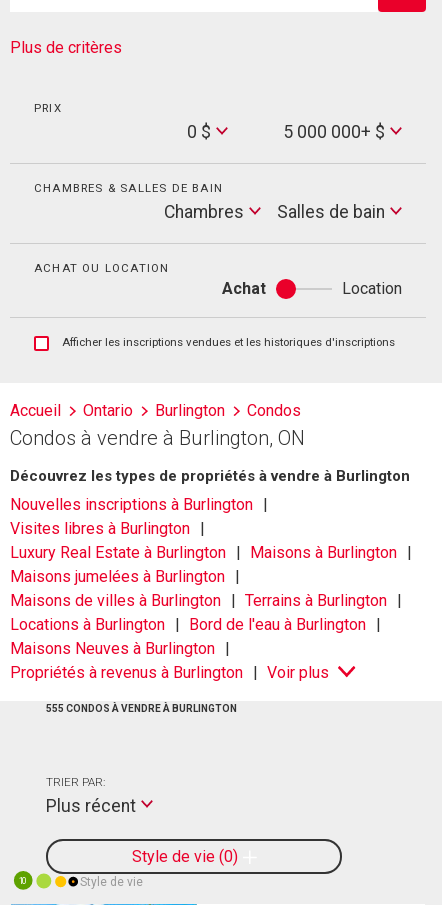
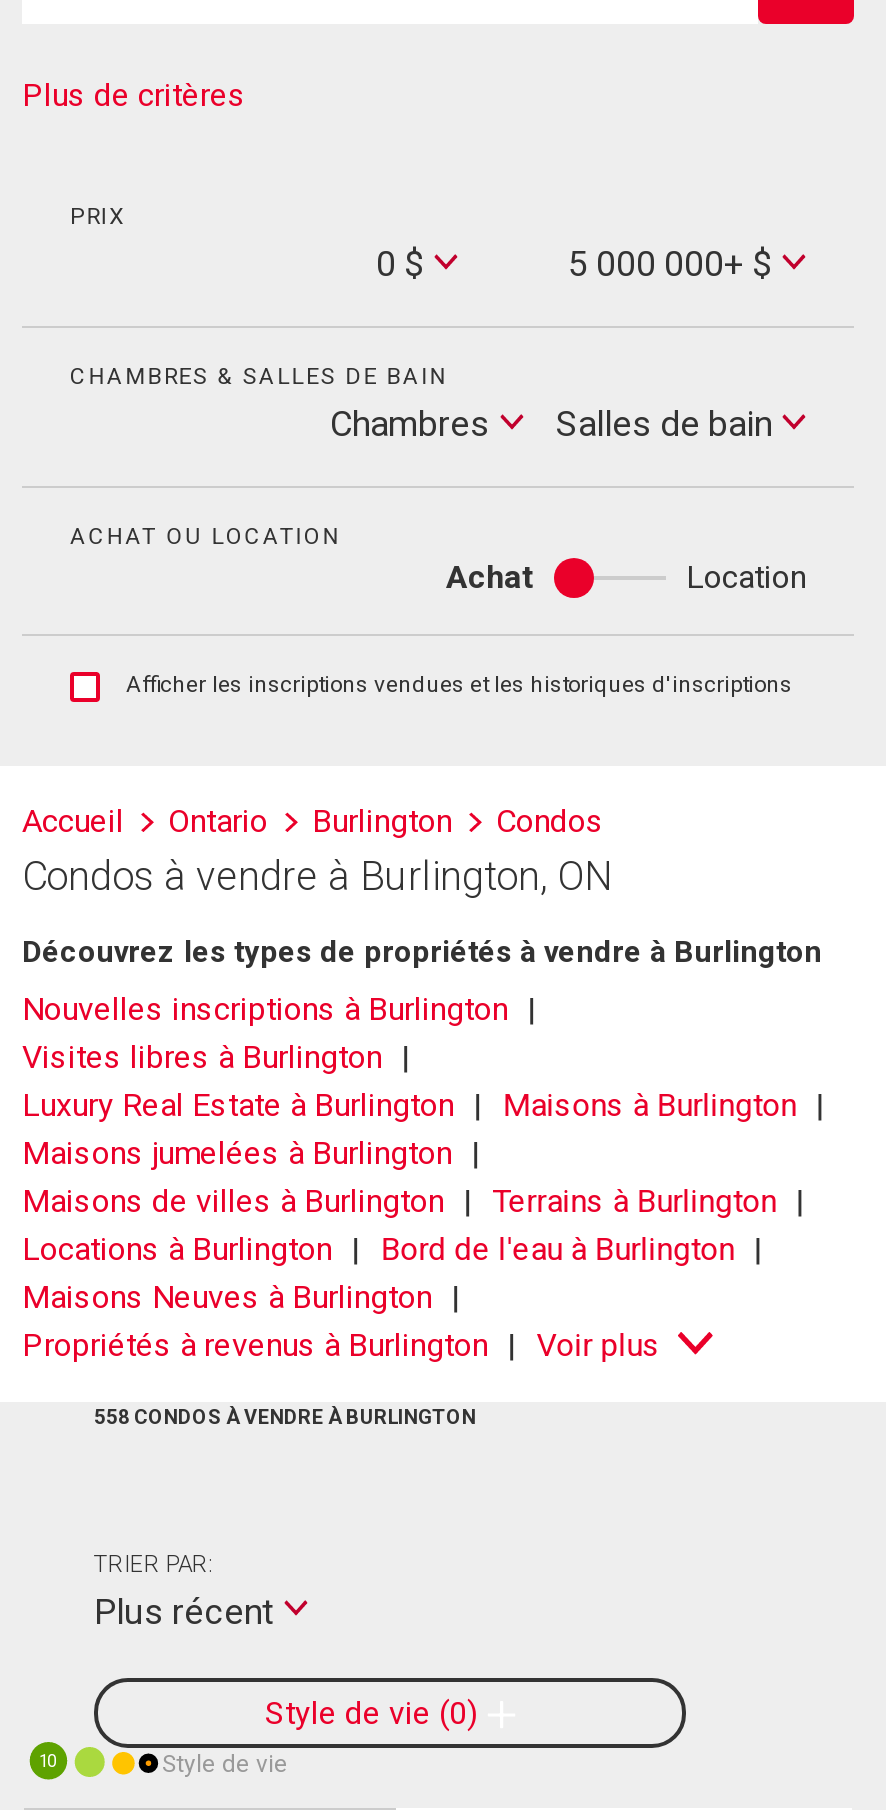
[46,703,237,714] 555 CONDOS À VENDRE À BURLINGTON -> [94,1407,476,1429] 558 CONDOS À VENDRE À BURLINGTON

